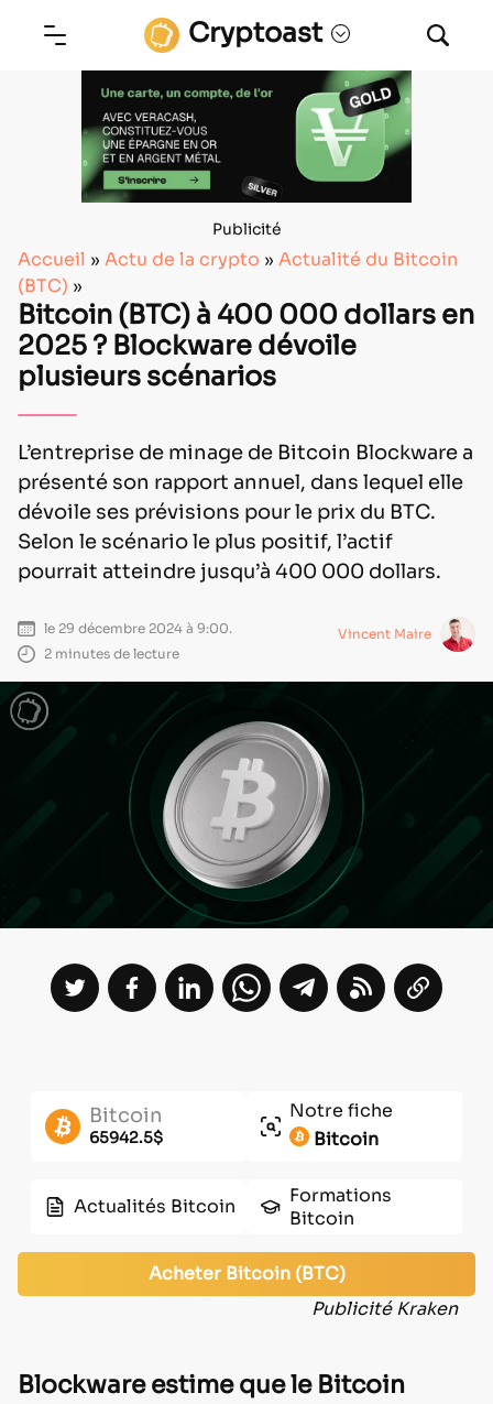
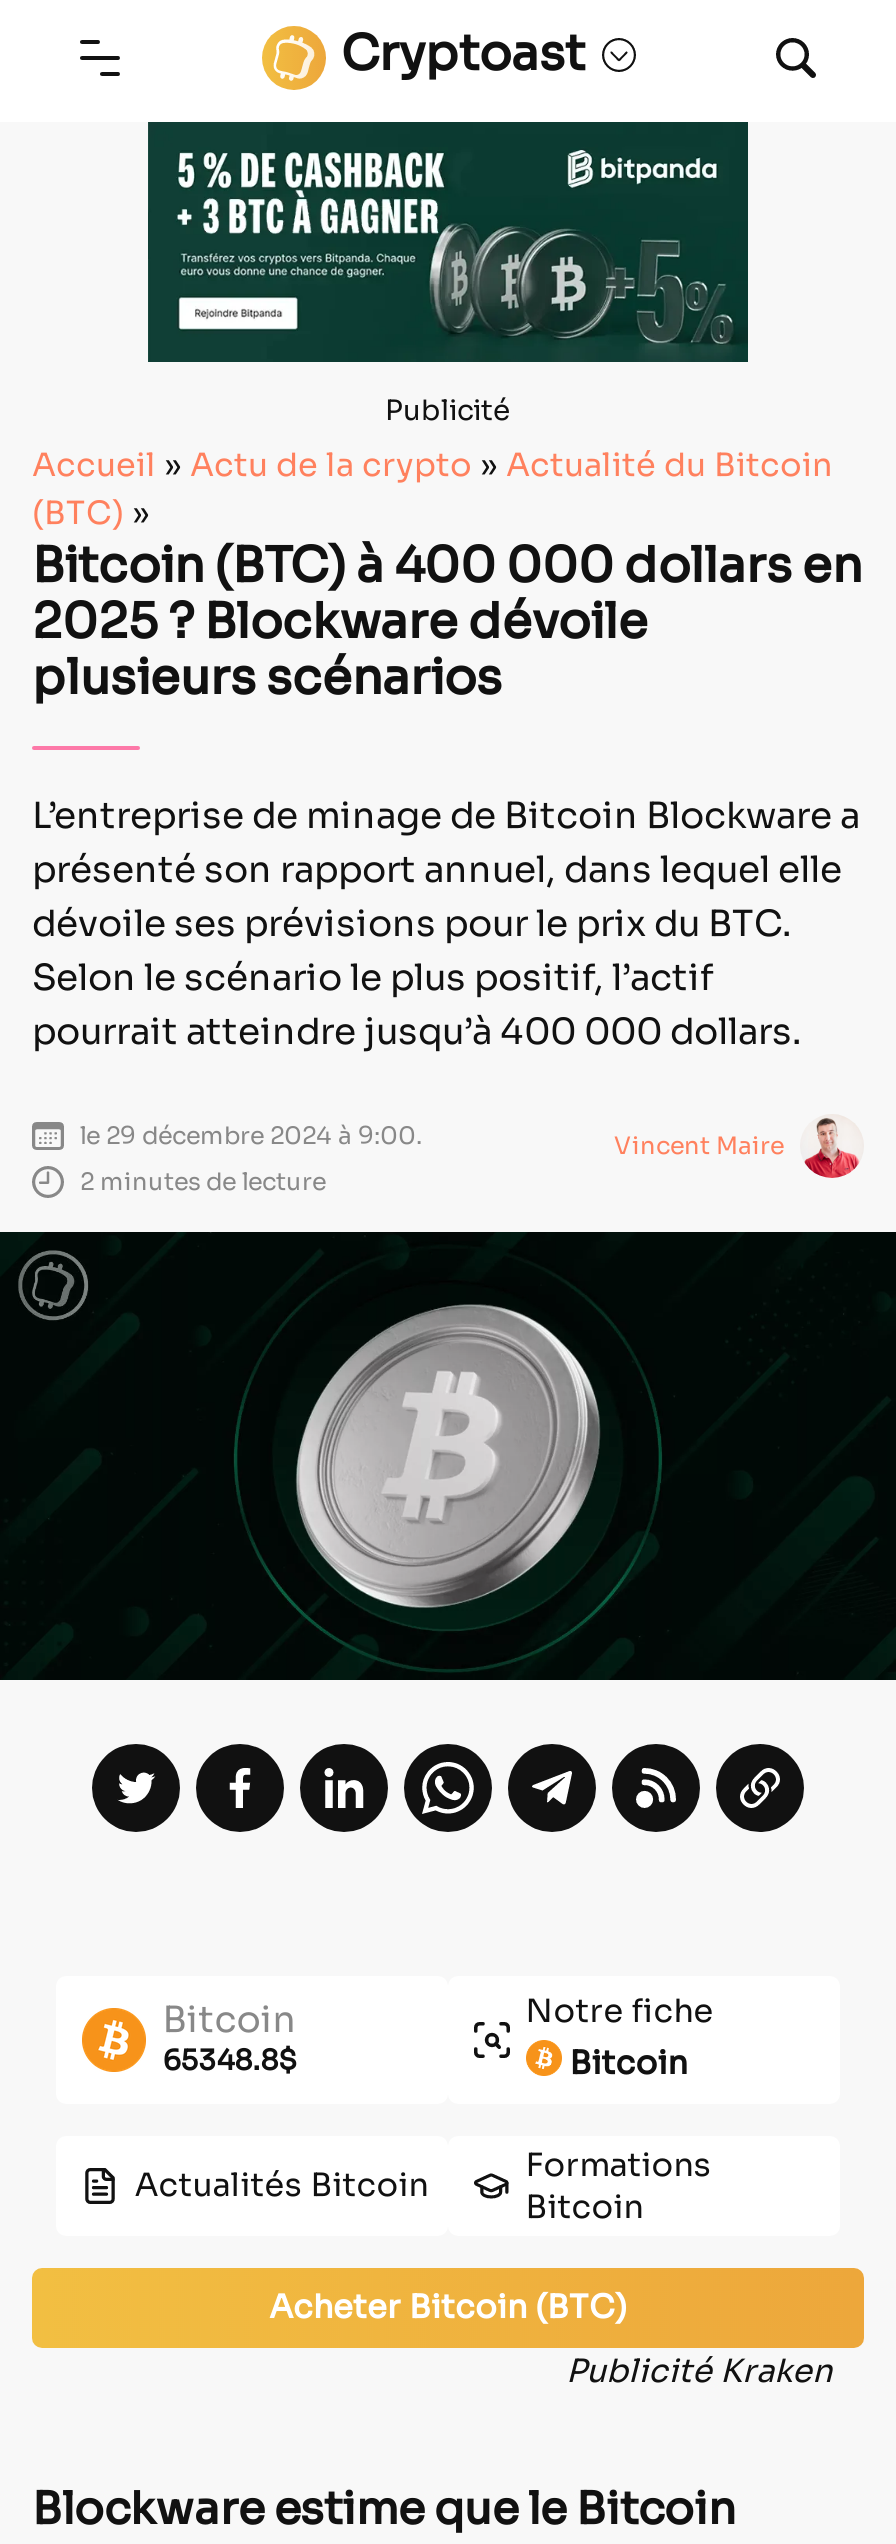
[80,69,413,203] [image] -> [146,120,750,362] [image]
[89,1127,163,1147] 65942.5$ -> [163,2041,297,2077] 65348.8$

